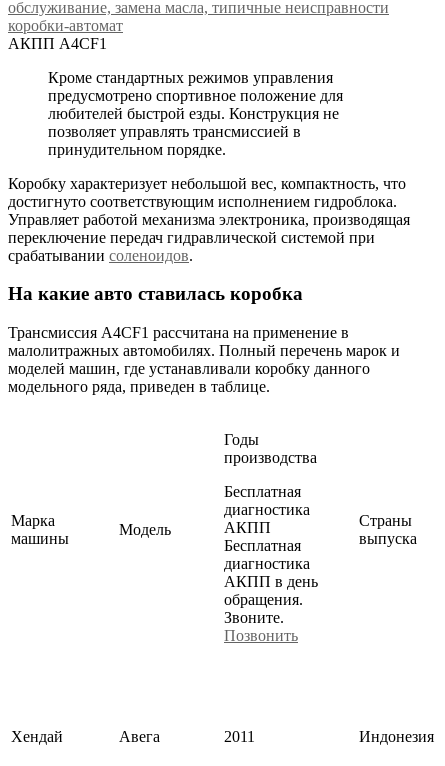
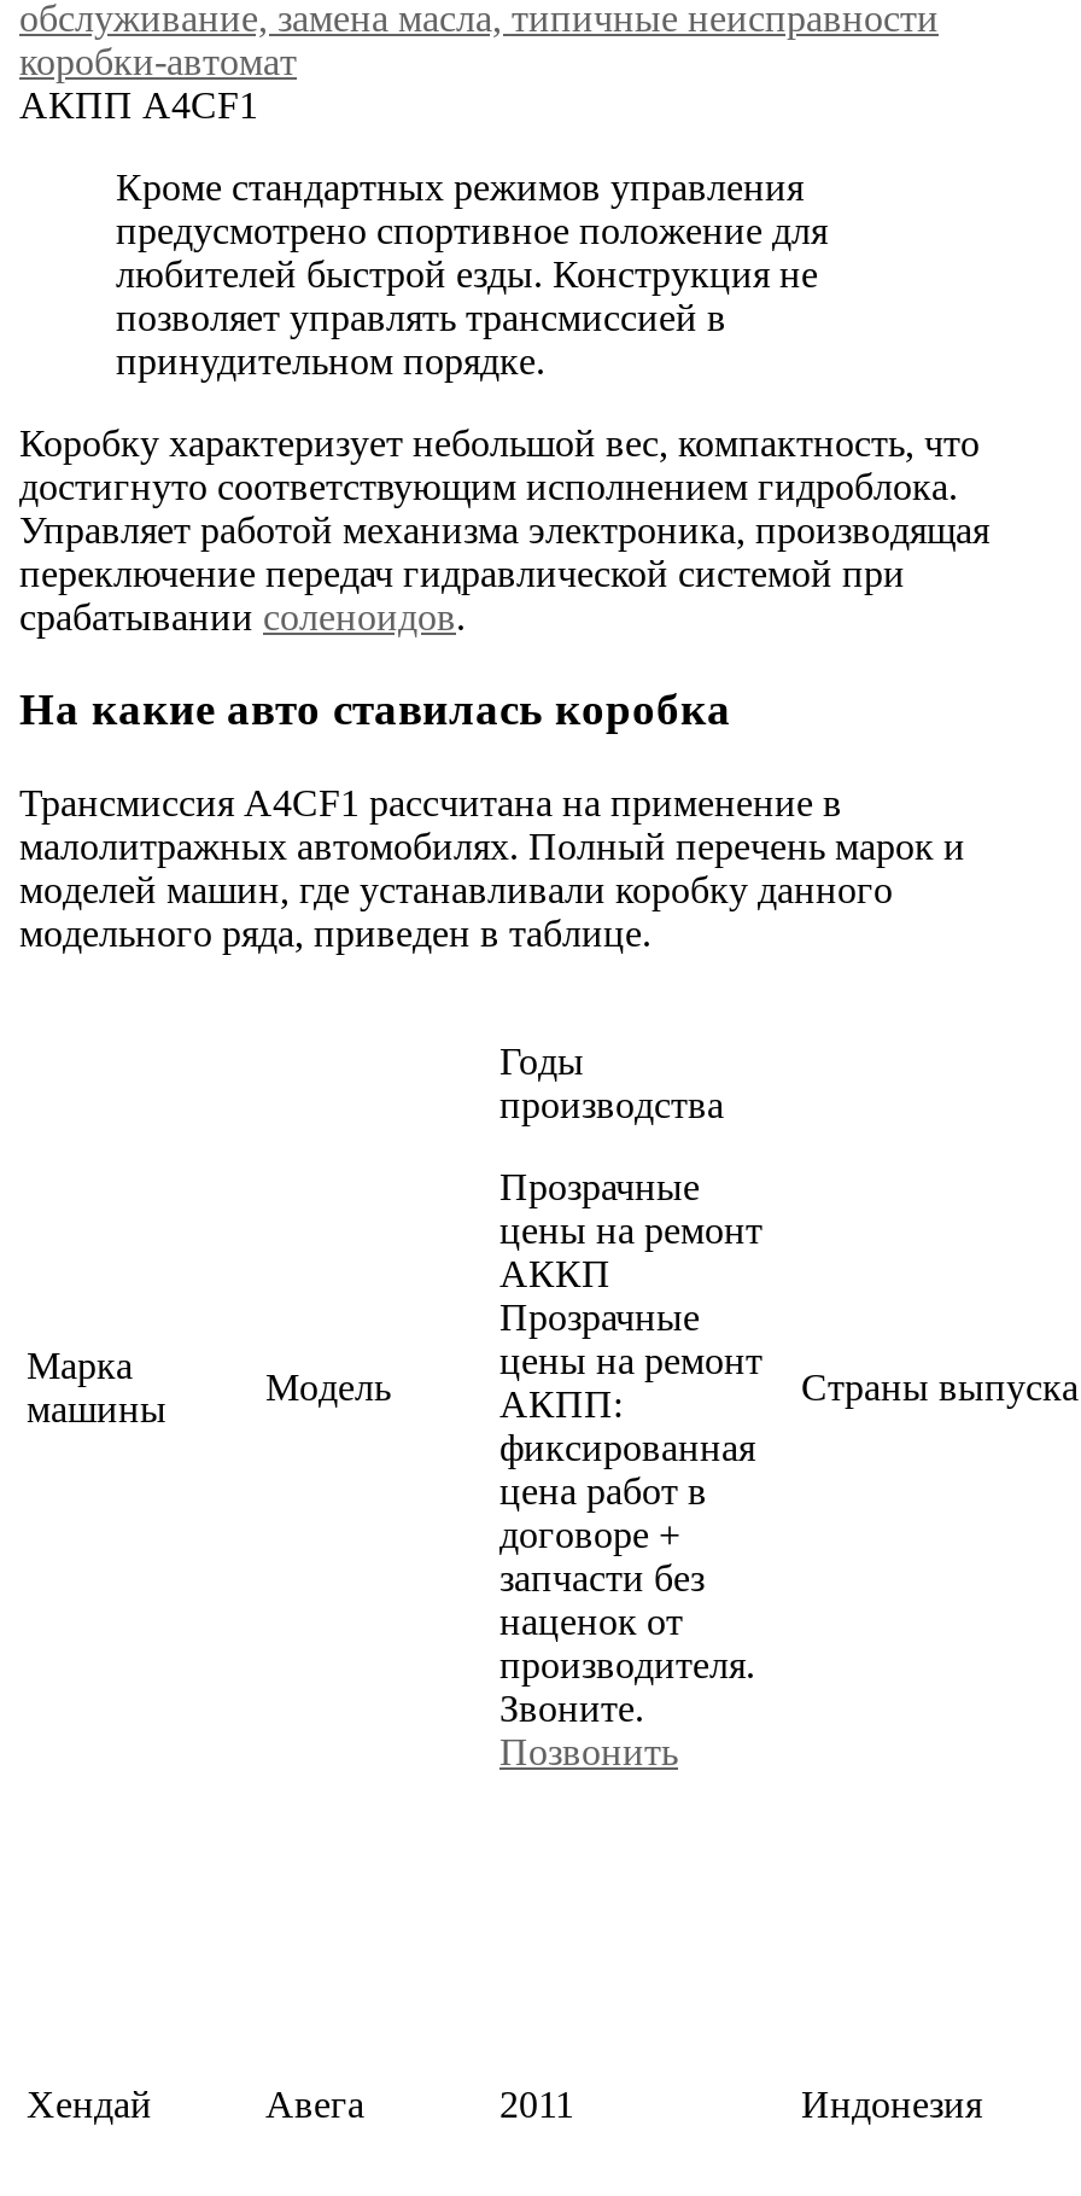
[224,483,318,608] Бесплатная | диагностика | АКПП | Бесплатная | диагностика | АКПП в день | обращения. -> [499,1166,762,1686] Прозрачные | цены на ремонт | АККП | Прозрачные | цены на ремонт | АКПП: | фиксированная | цена работ в | договоре + | запчасти без | наценок от | производителя.

